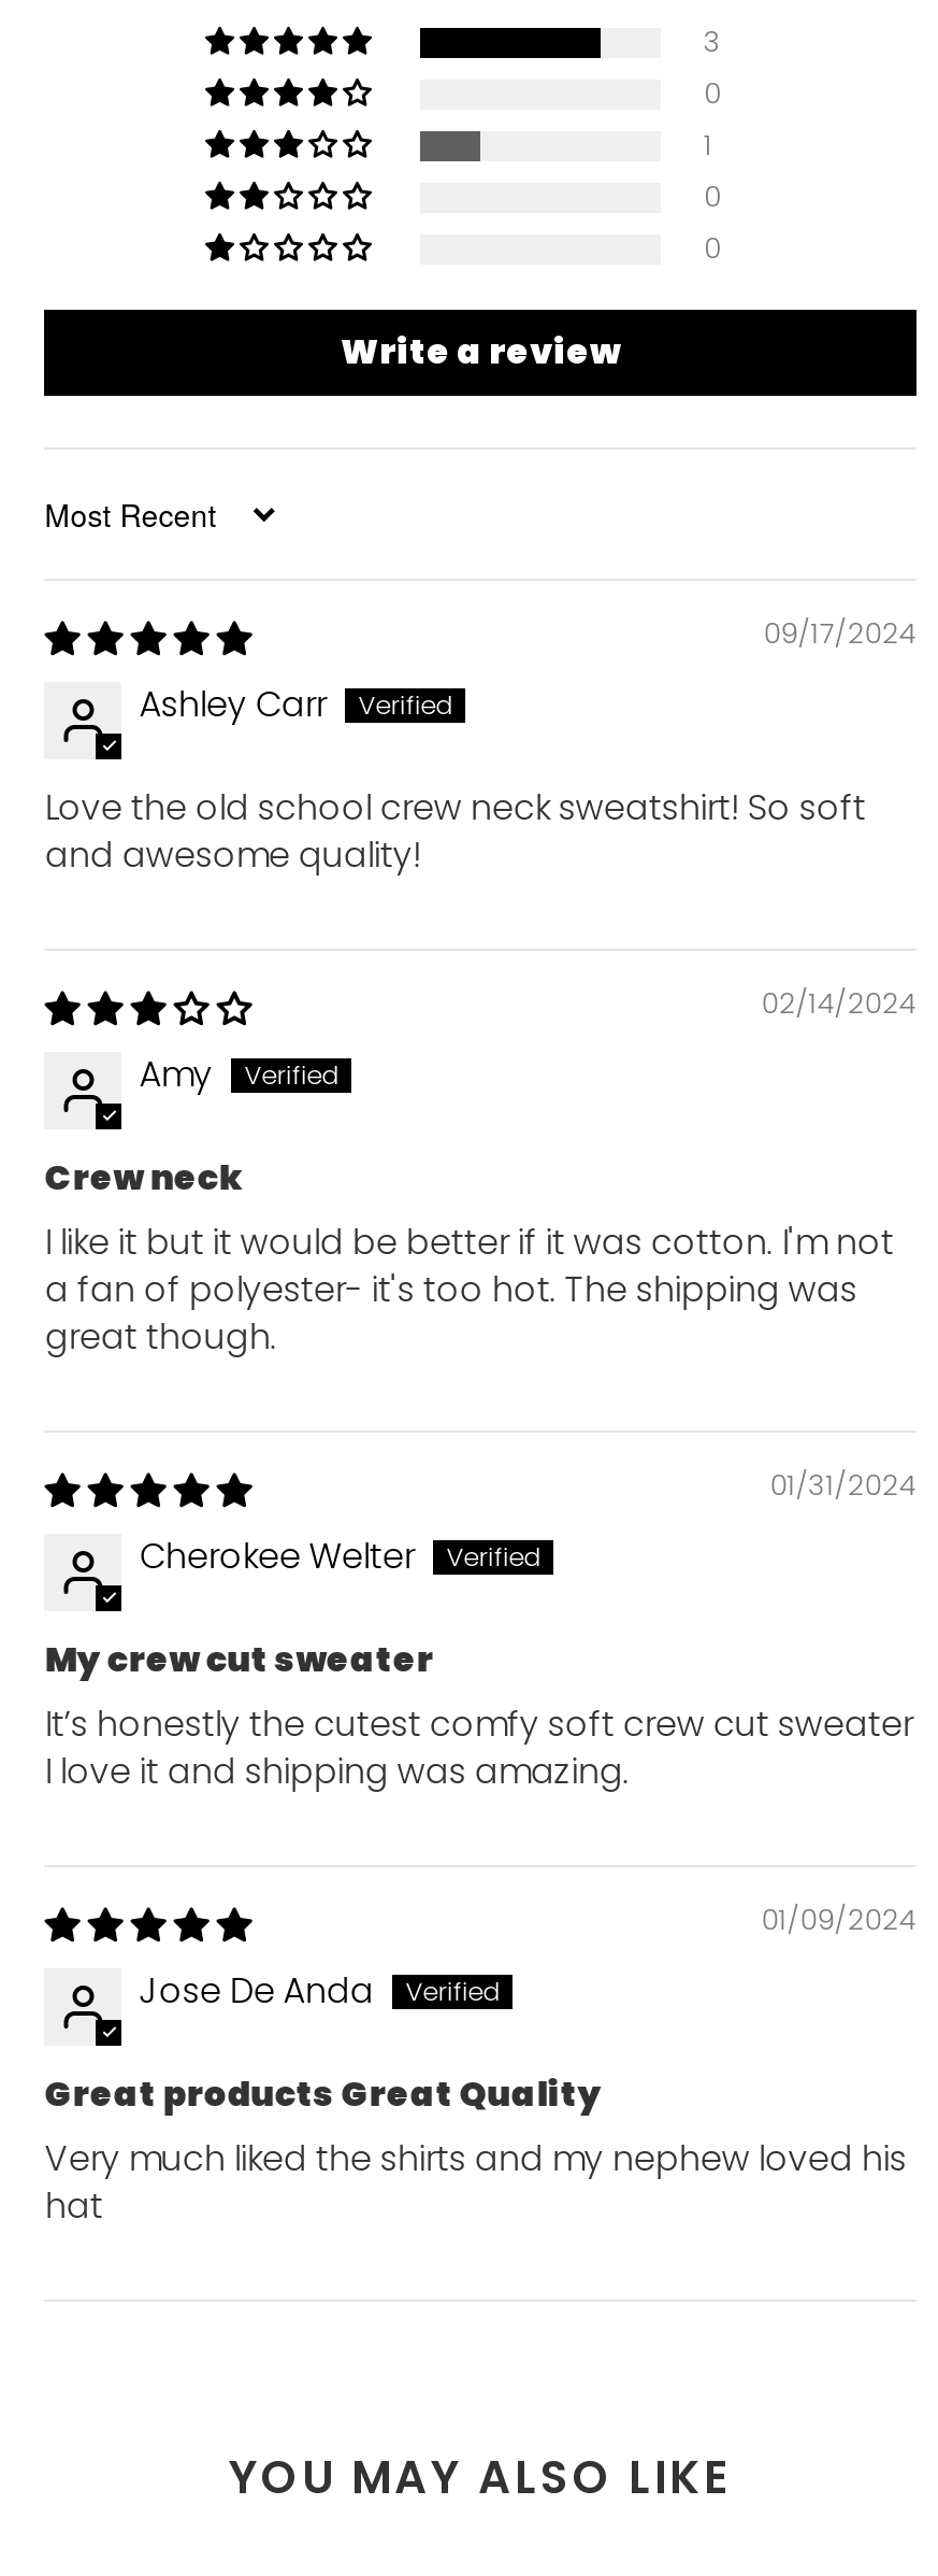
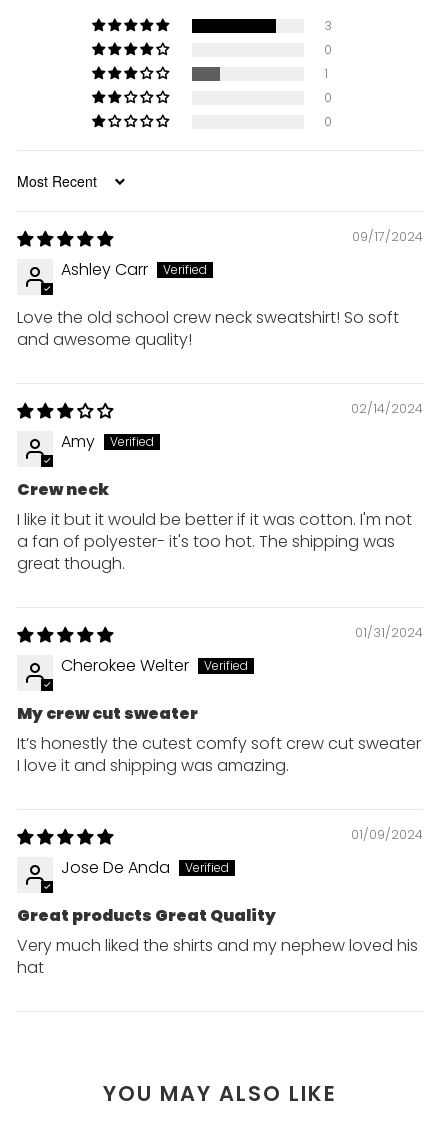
[341,328,620,377] Write a review -> none

